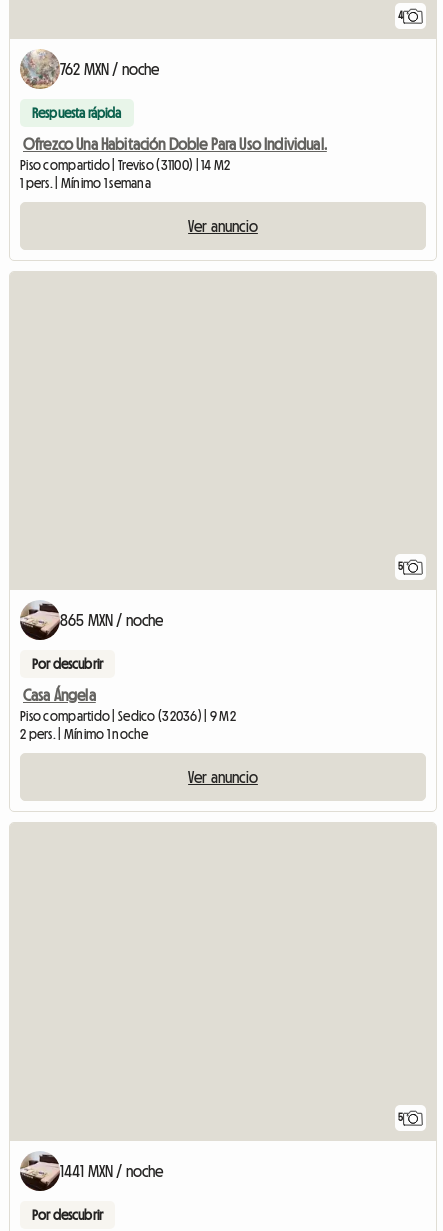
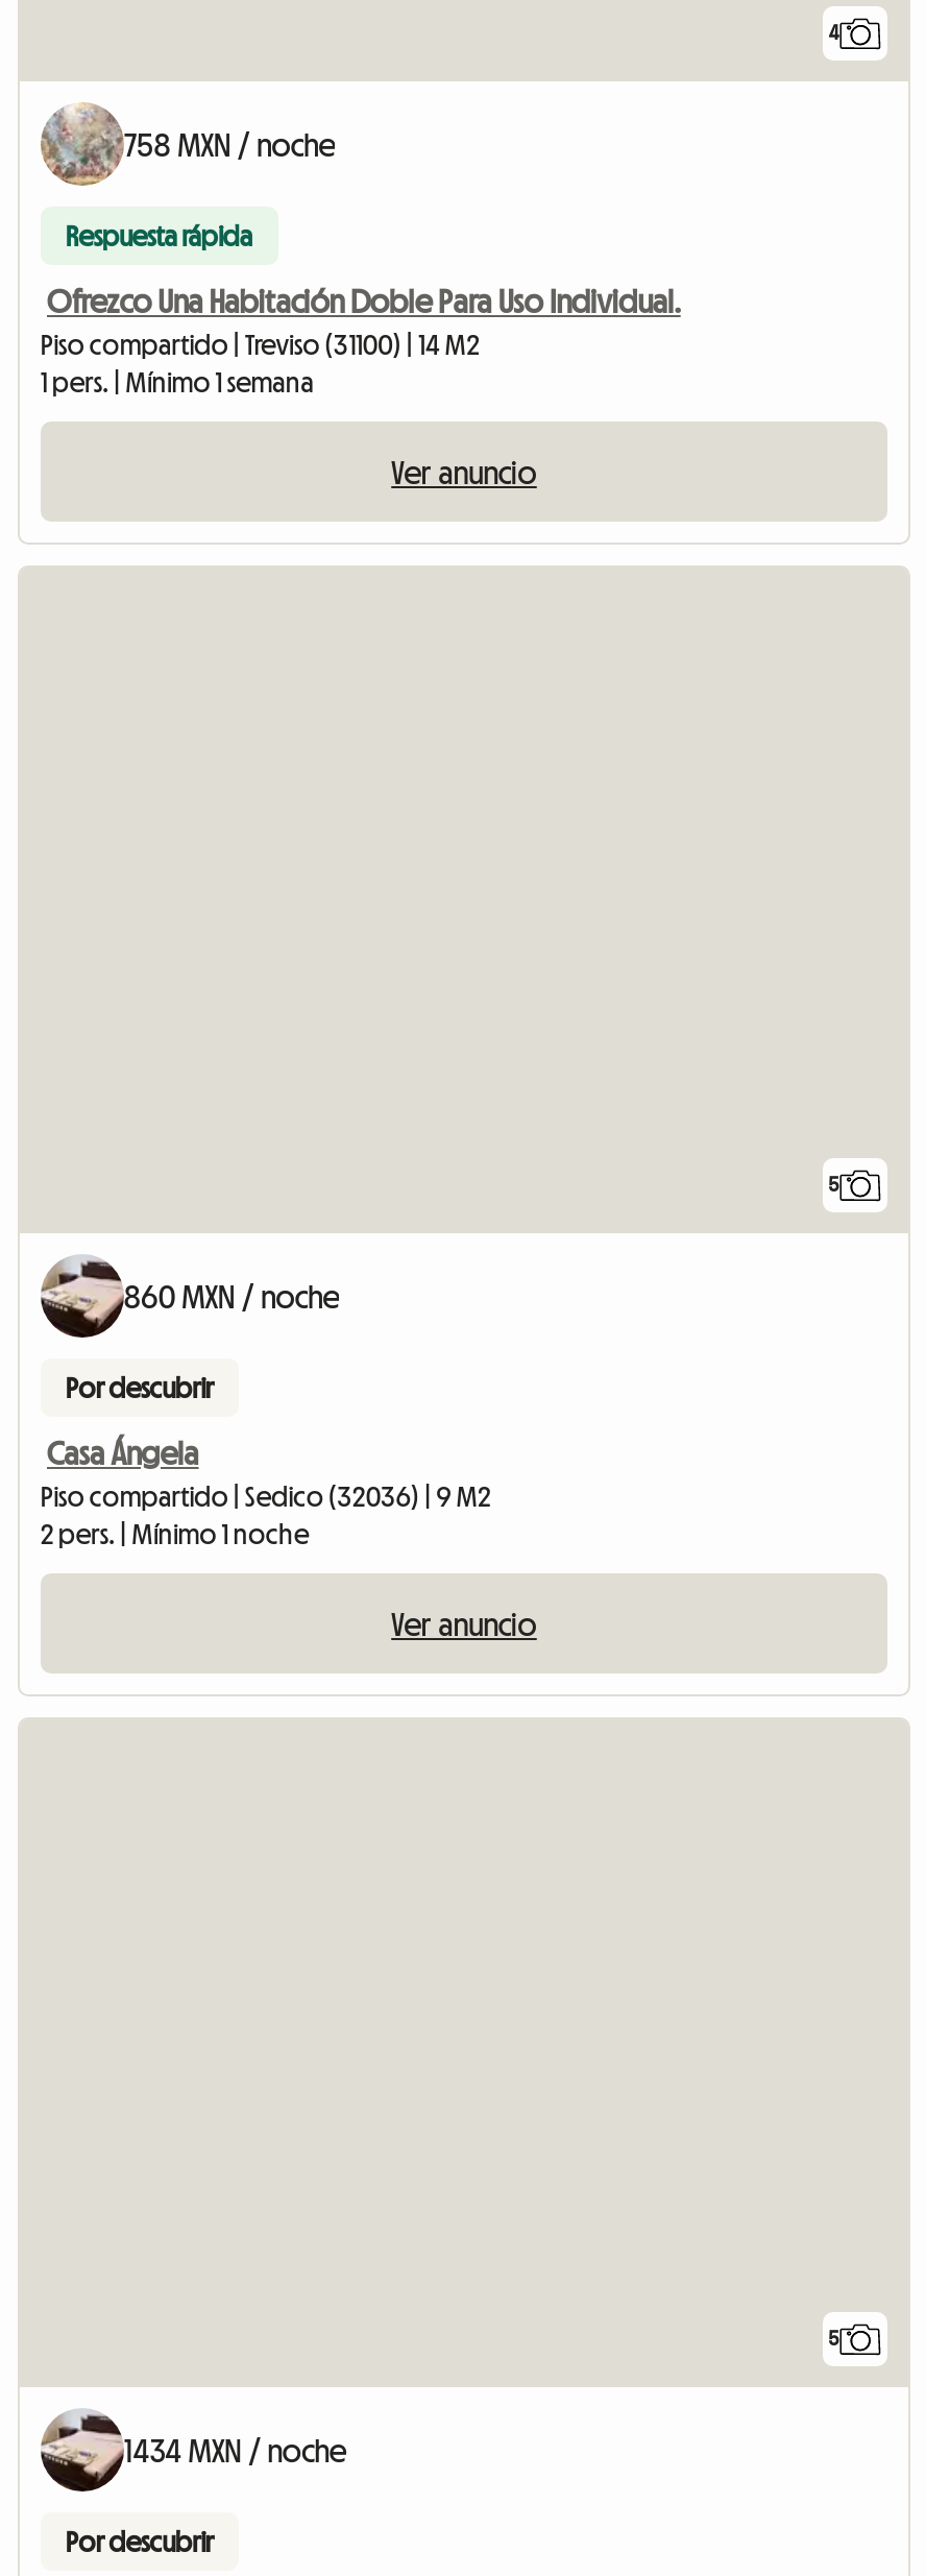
[60,61,159,77] 762 MXN / noche -> [124,126,336,160] 758 MXN / noche
[60,612,163,628] 865 MXN / noche -> [124,1279,340,1313] 860 MXN / noche
[60,1163,164,1179] 1441 MXN / noche -> [124,2432,346,2466] 1434 MXN / noche

